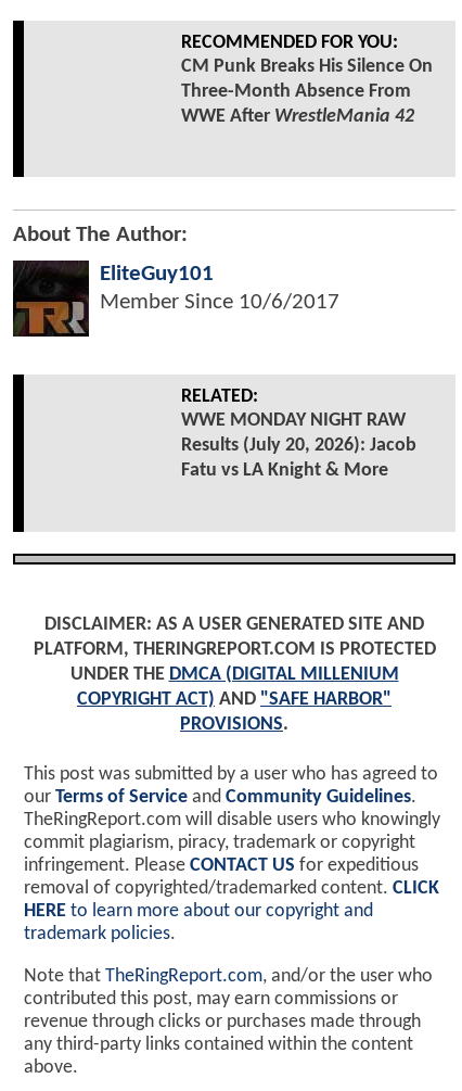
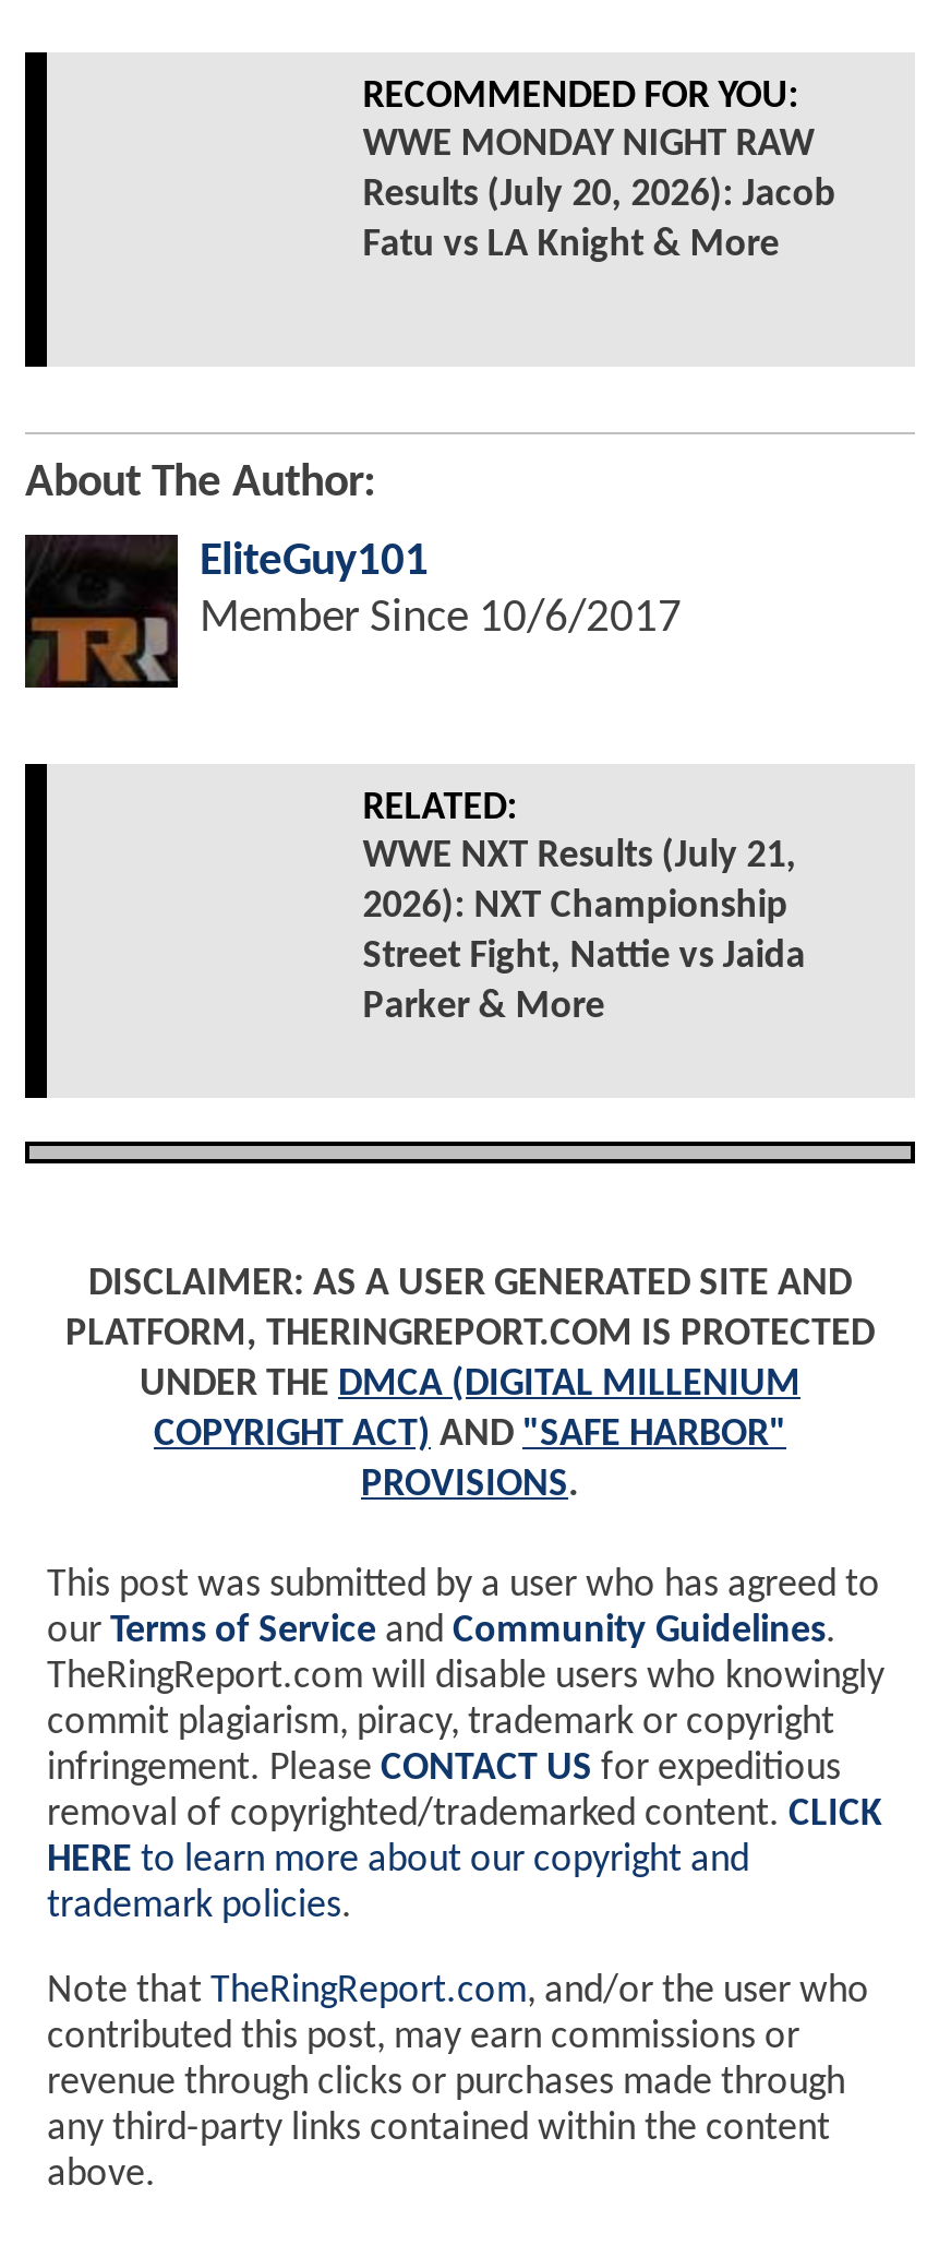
[181,56,432,126] CM Punk Breaks His Silence On | Three-Month Absence From | WWE After WrestleMania 42 -> none
moved [181,411,416,481] -> [363,123,836,265]: WWE MONDAY NIGHT RAW | Results (July 20, 2026): Jacob | Fatu vs LA Knight & More
none -> [363,836,805,1029] WWE NXT Results (July 21, | 2026): NXT Championship | Street Fight, Nattie vs Jaida | Parker & More

